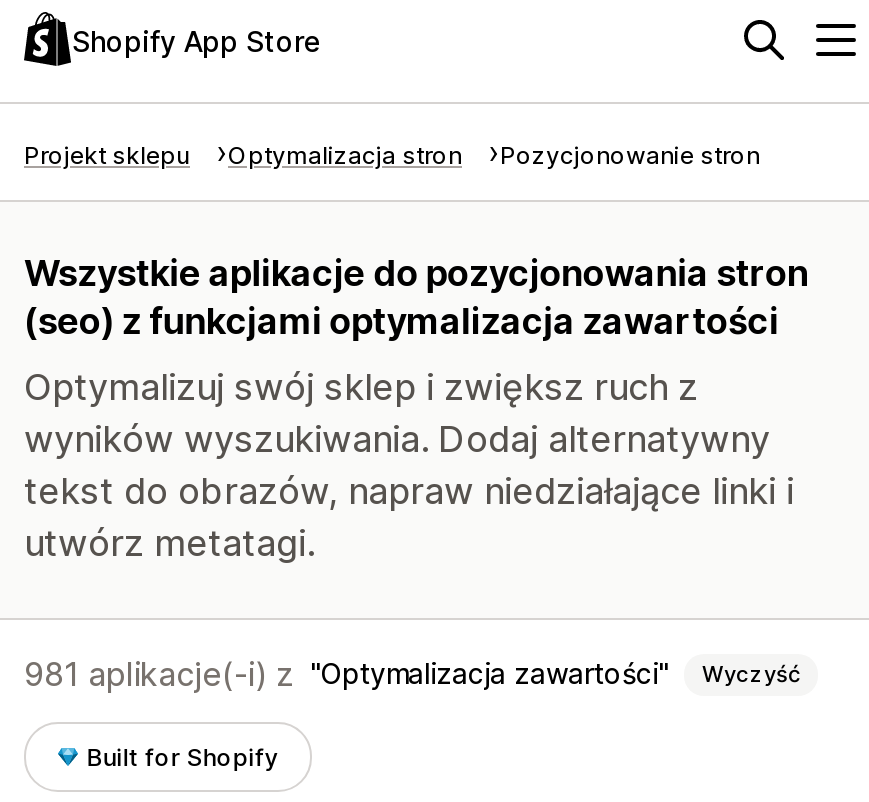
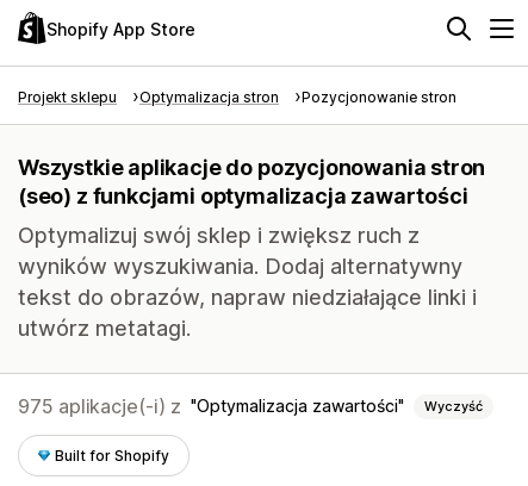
[24,654,800,694] 981 aplikacje(-i) z Optymalizacja zawartości Wyczyść -> [18,394,483,418] 975 aplikacje(-i) z Optymalizacja zawartości Wyczyść

